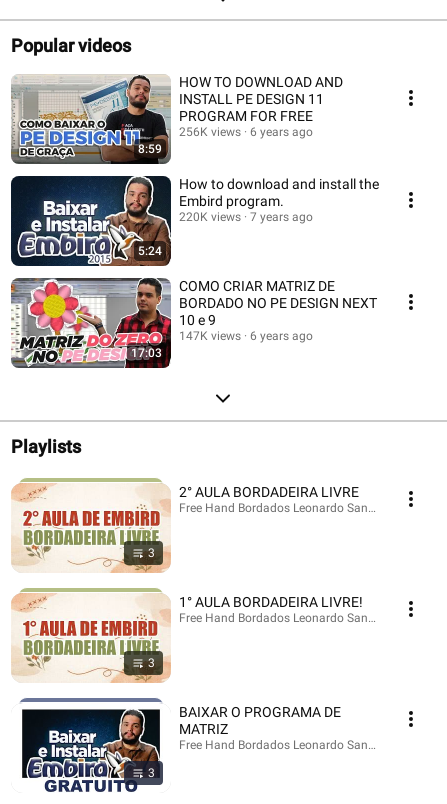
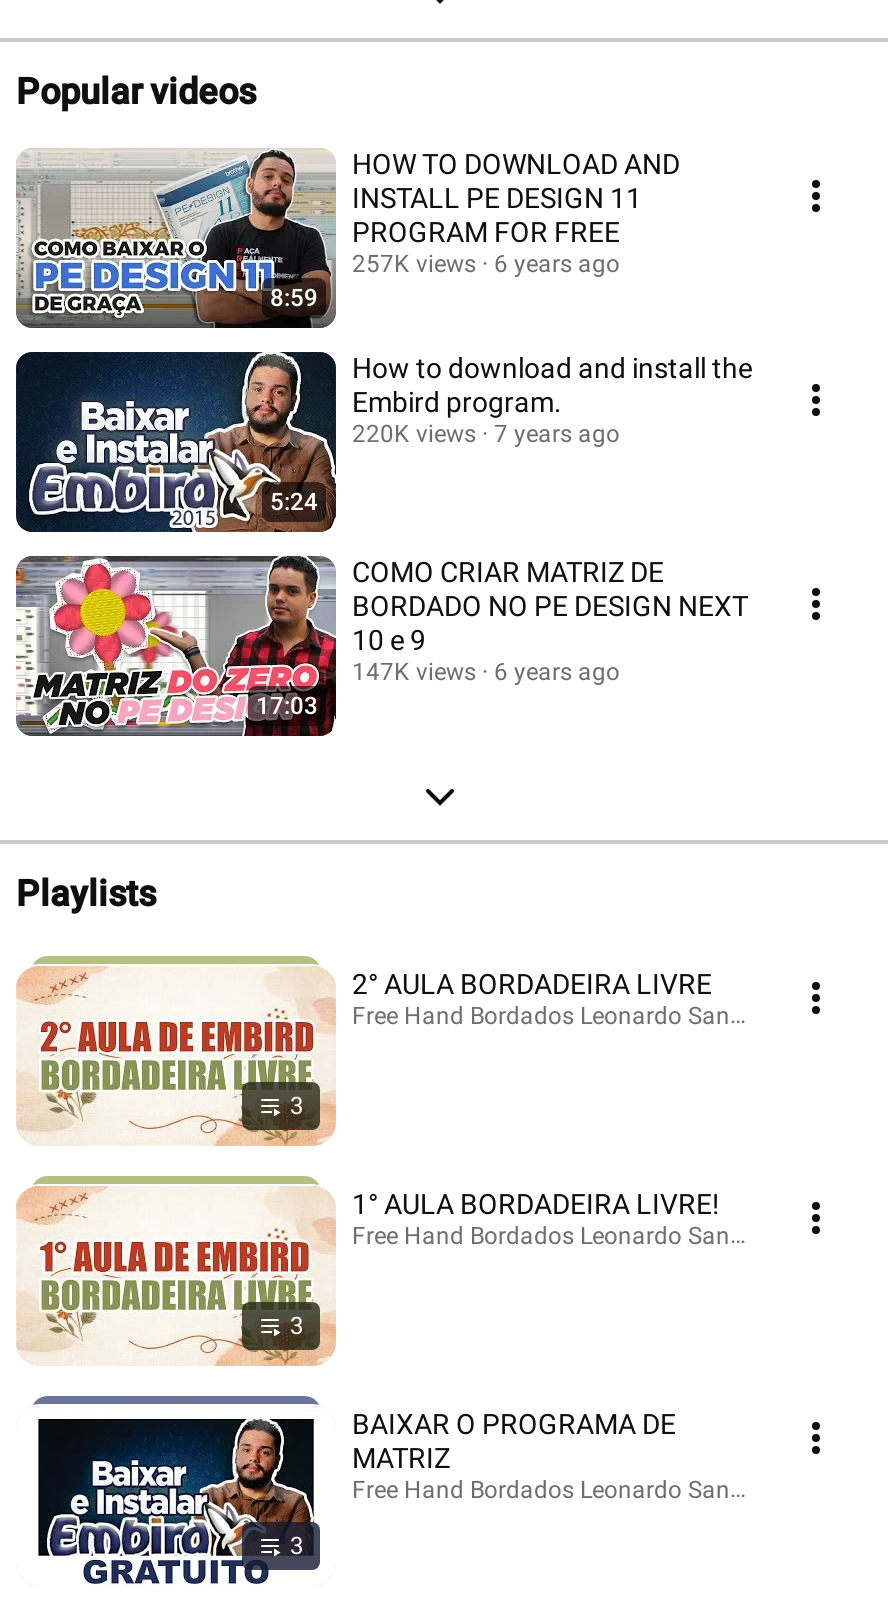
[179,124,313,138] 256K views 6 years ago -> [352,249,620,277] 257K views 6 years ago

